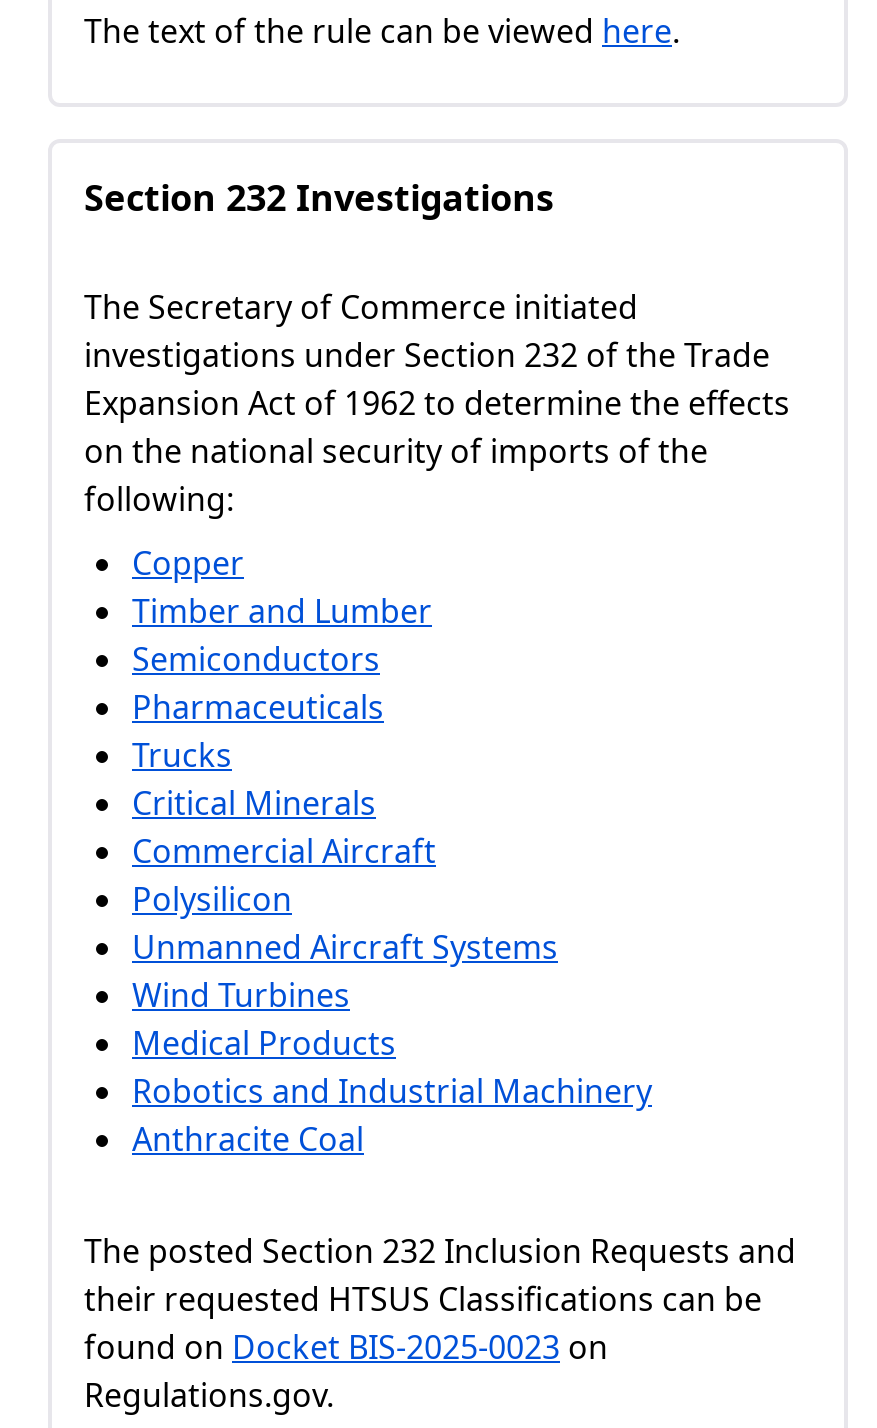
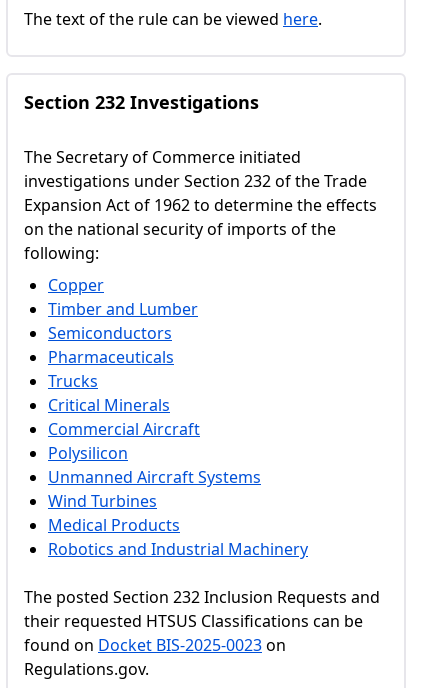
[132,1117,364,1161] Anthracite Coal -> none

